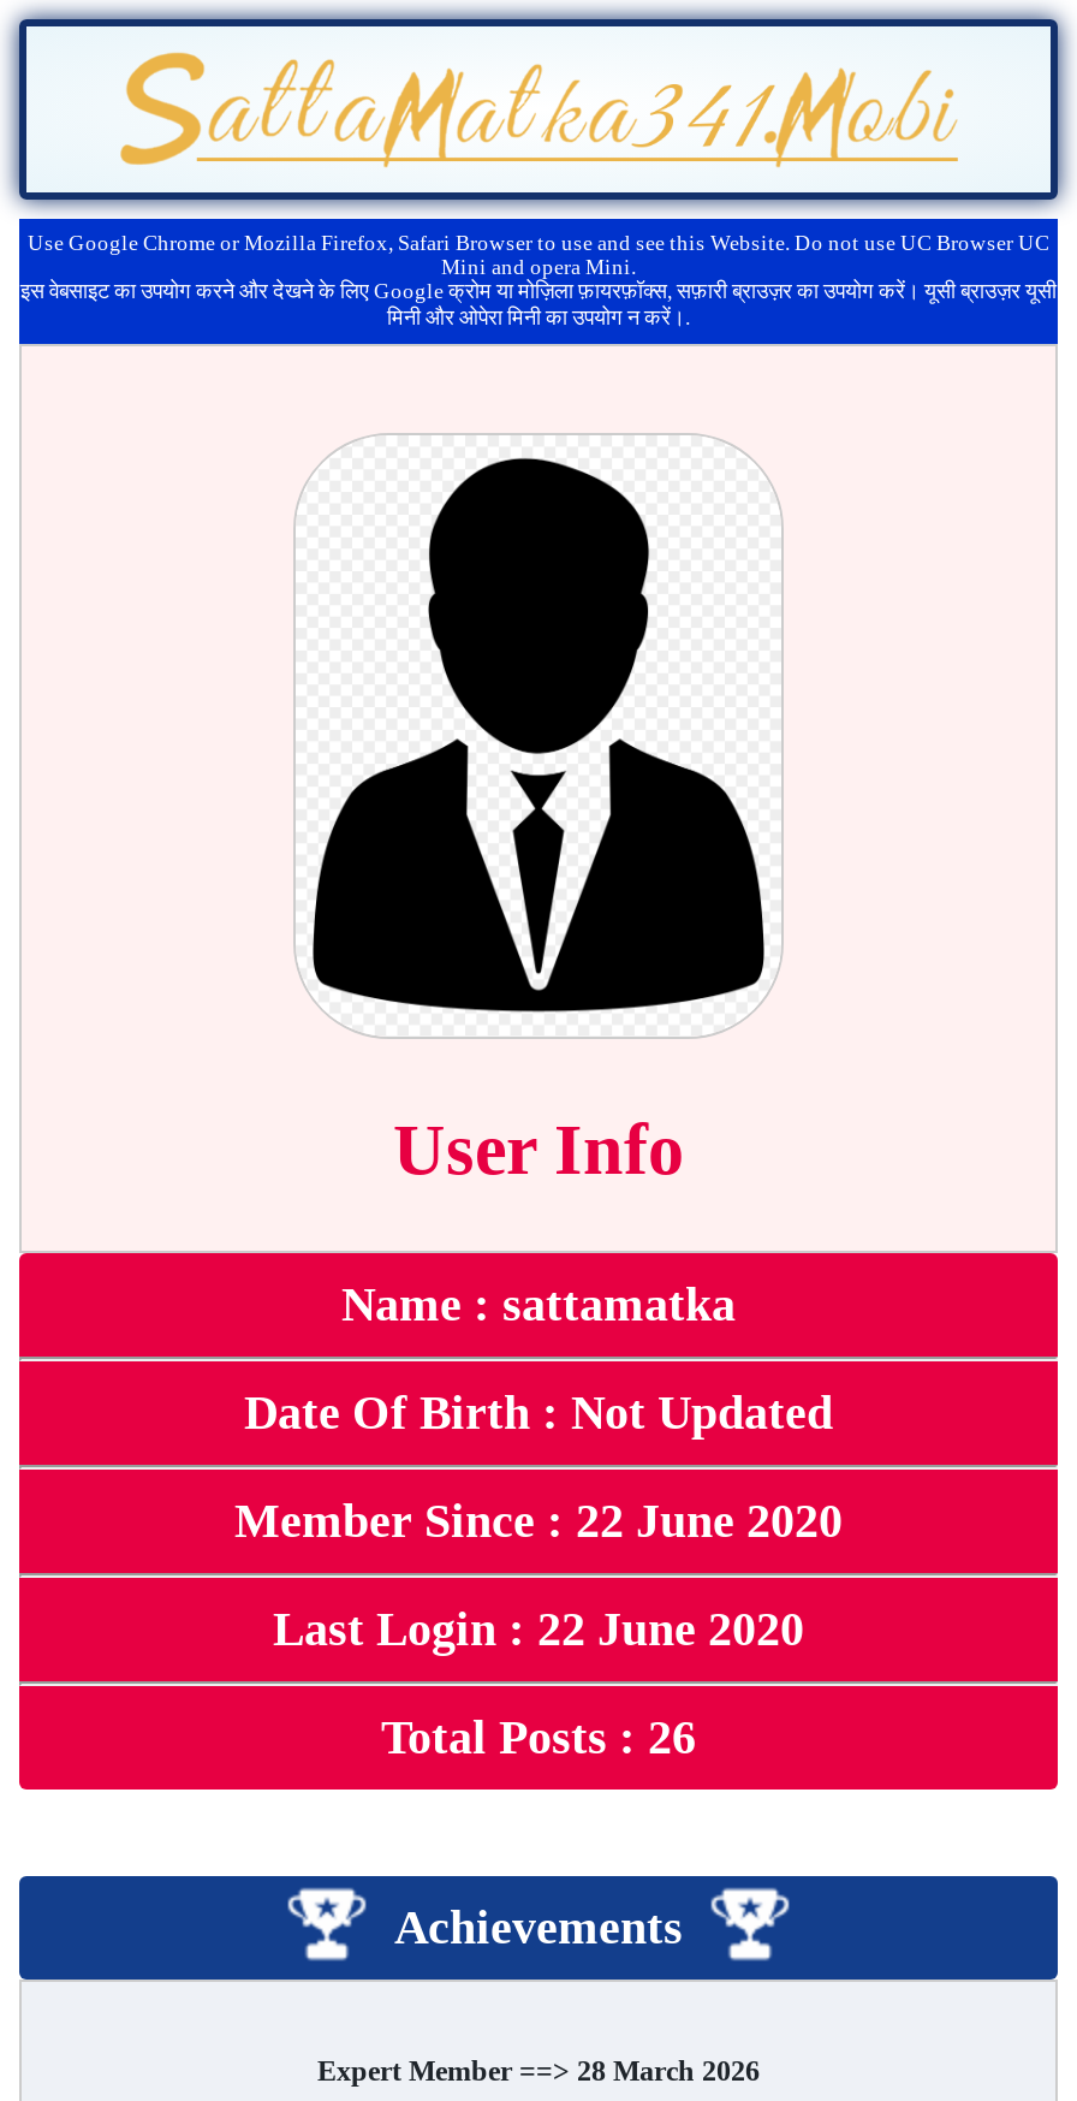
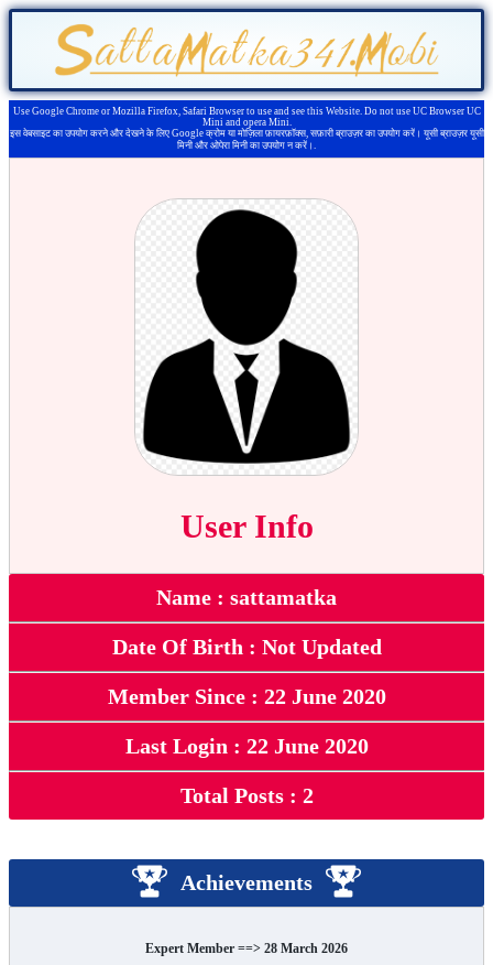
[381,1710,696,1763] Total Posts : 26 -> [180,783,313,807] Total Posts : 2

